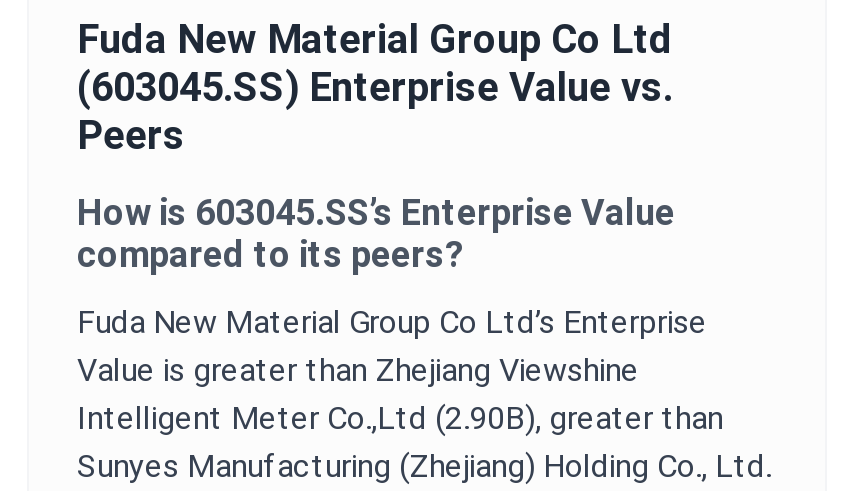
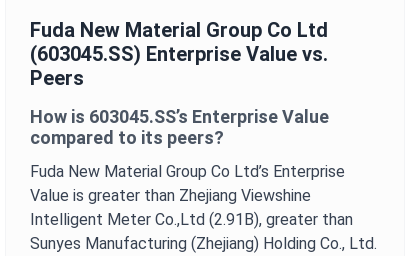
[77,399,723,437] Intelligent Meter Co.,Ltd (2.90B), greater than -> [30,210,353,229] Intelligent Meter Co.,Ltd (2.91B), greater than

